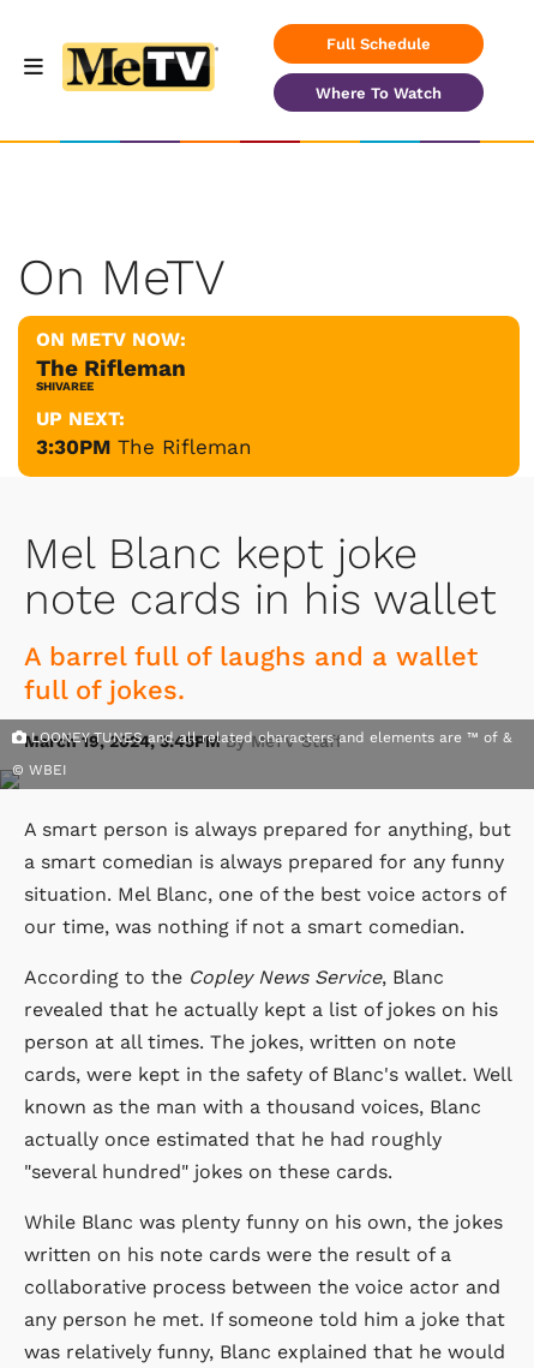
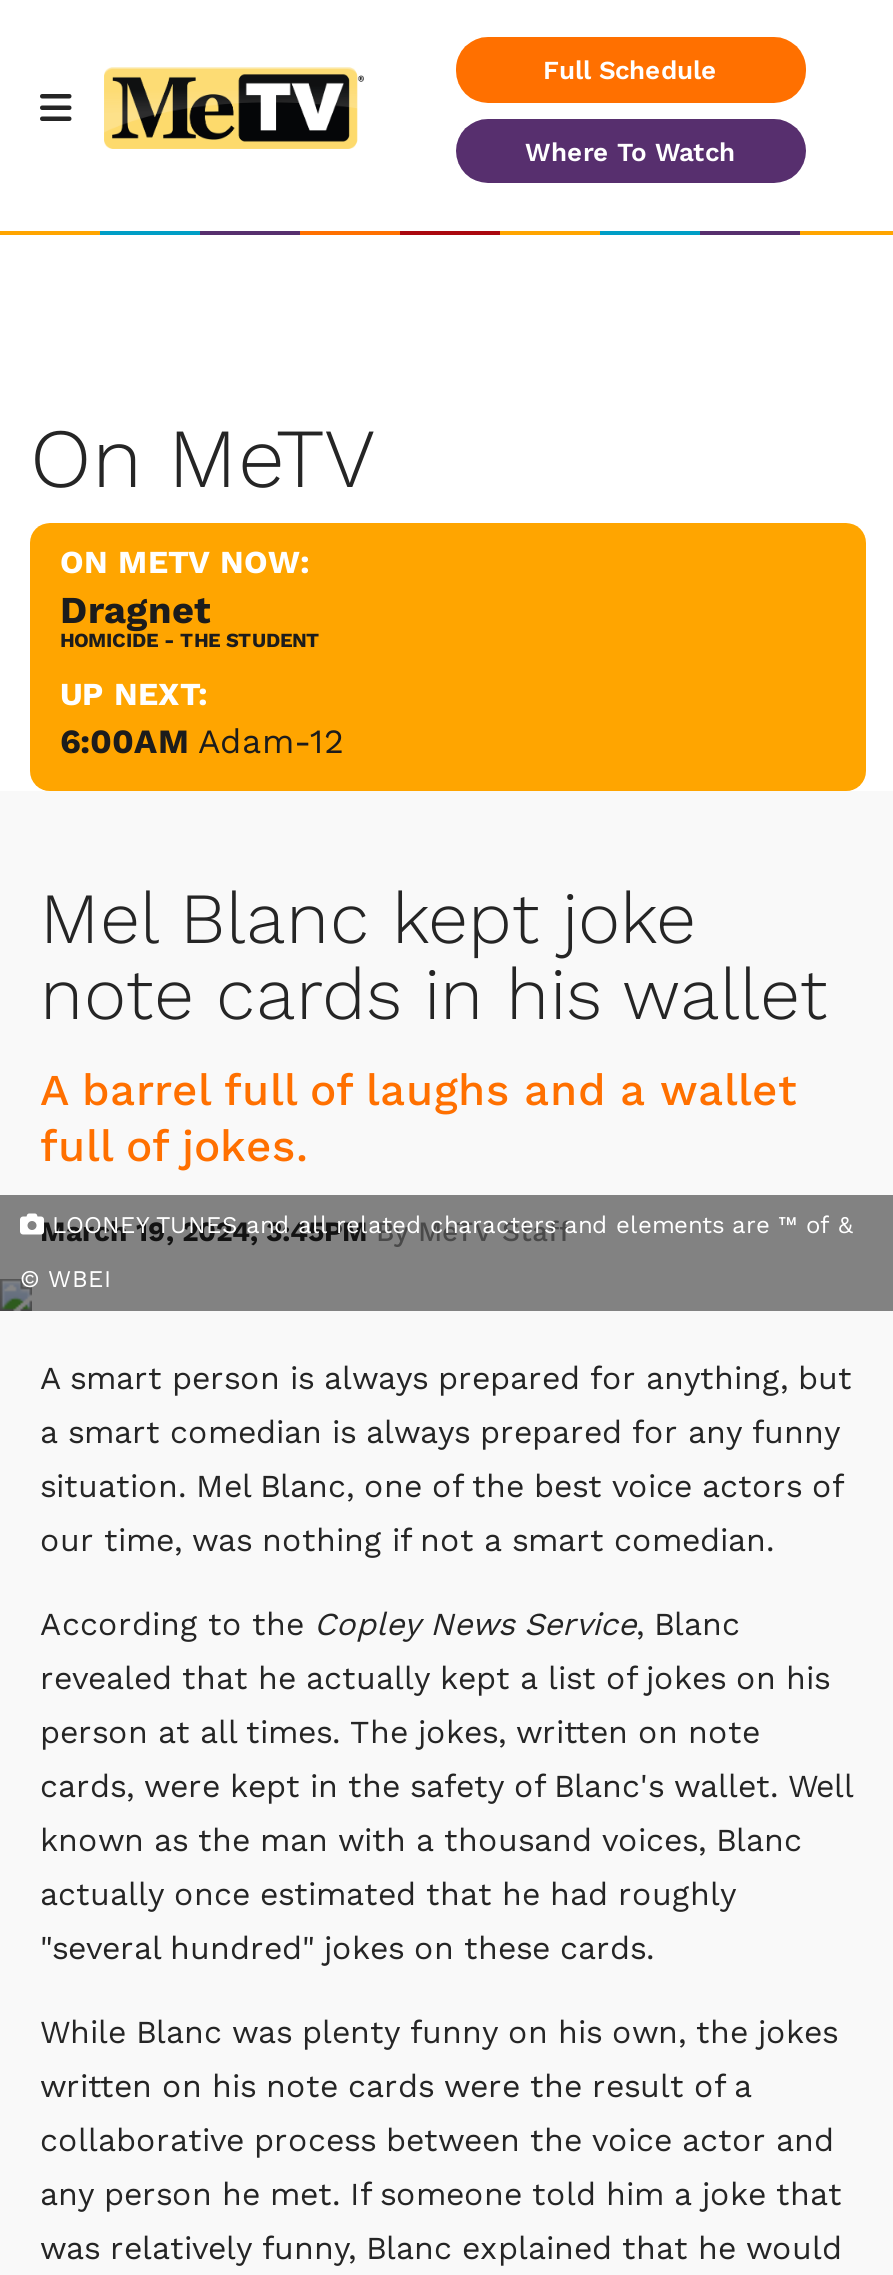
[36,354,186,392] The Rifleman | SHIVAREE -> [60,586,320,650] Dragnet | HOMICIDE - THE STUDENT
[36,434,252,458] 3:30PM The Rifleman -> [60,720,344,760] 6:00AM Adam-12

